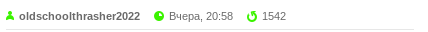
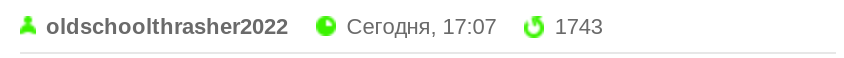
[169,10,286,22] Вчера, 20:58 | 1542 -> [346,14,603,38] Сегодня, 17:07 | 1743

